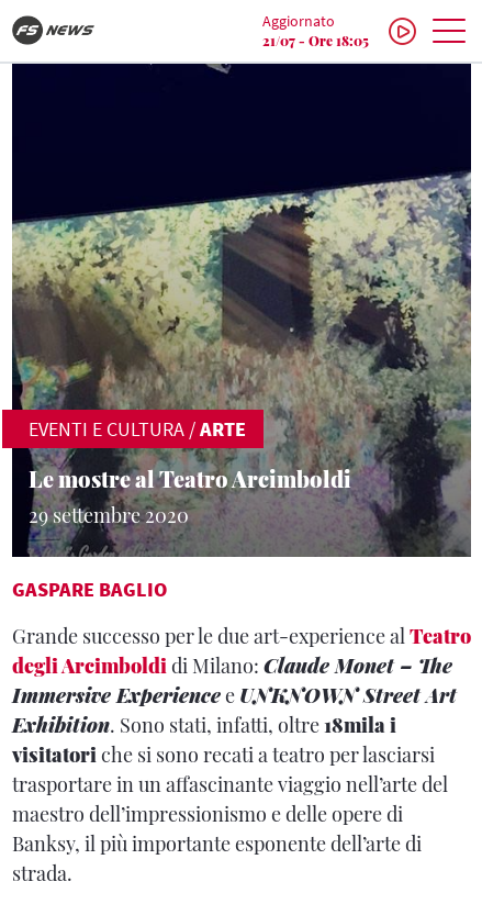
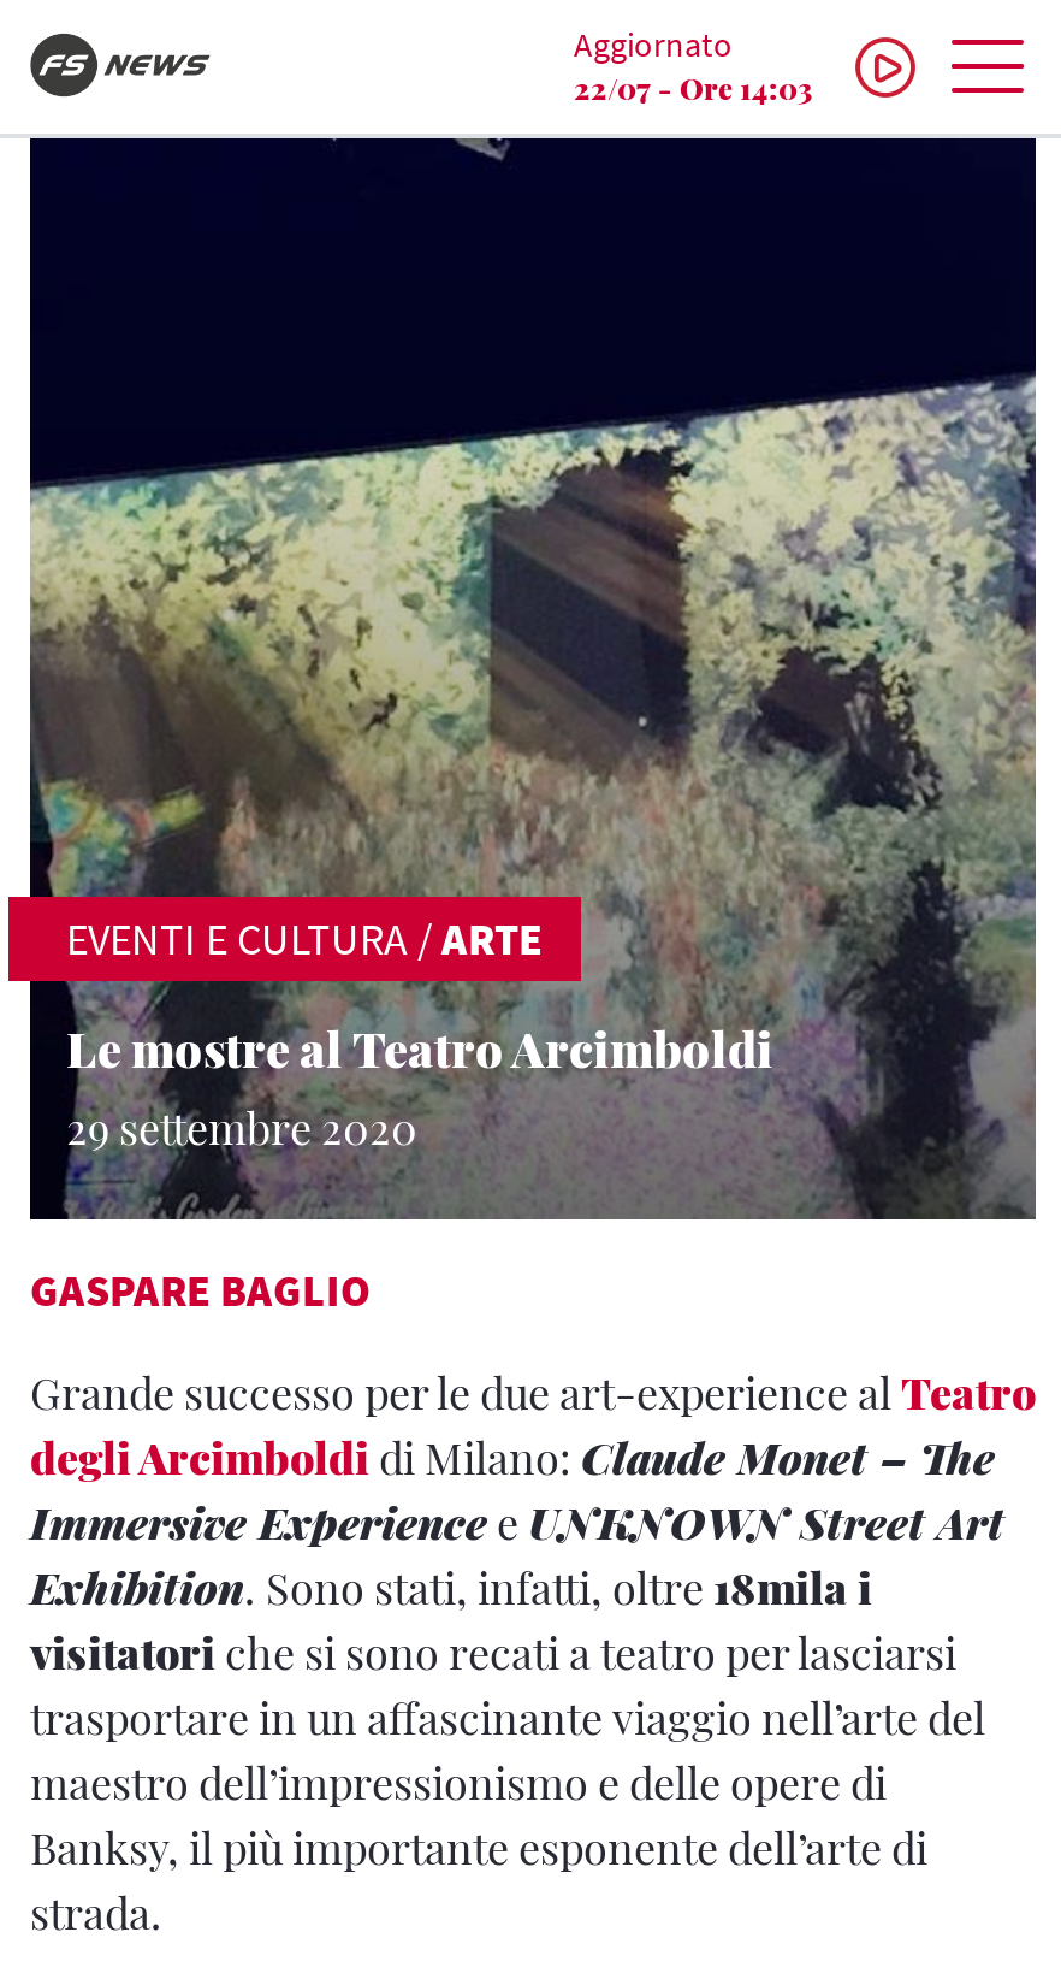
[262,31,369,49] 21/07 - Ore 18:05 -> [574,67,812,106] 22/07 - Ore 14:03

